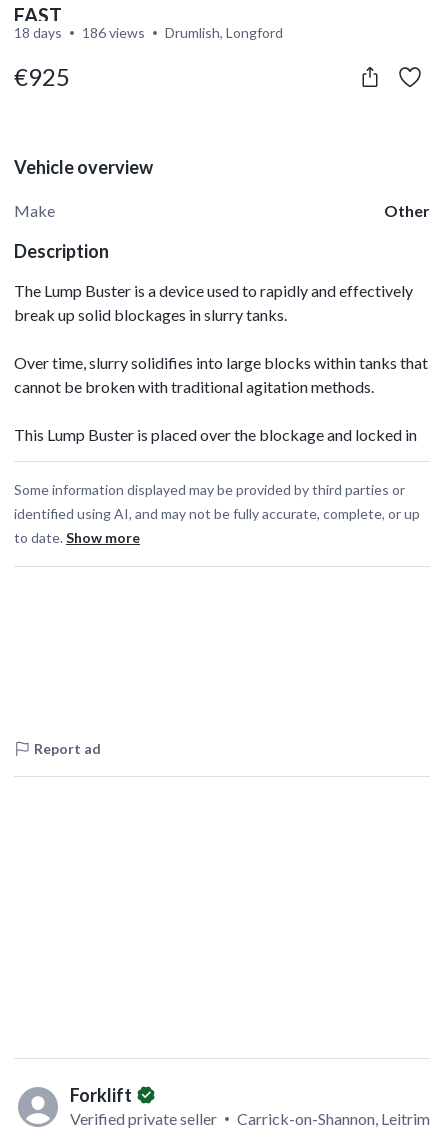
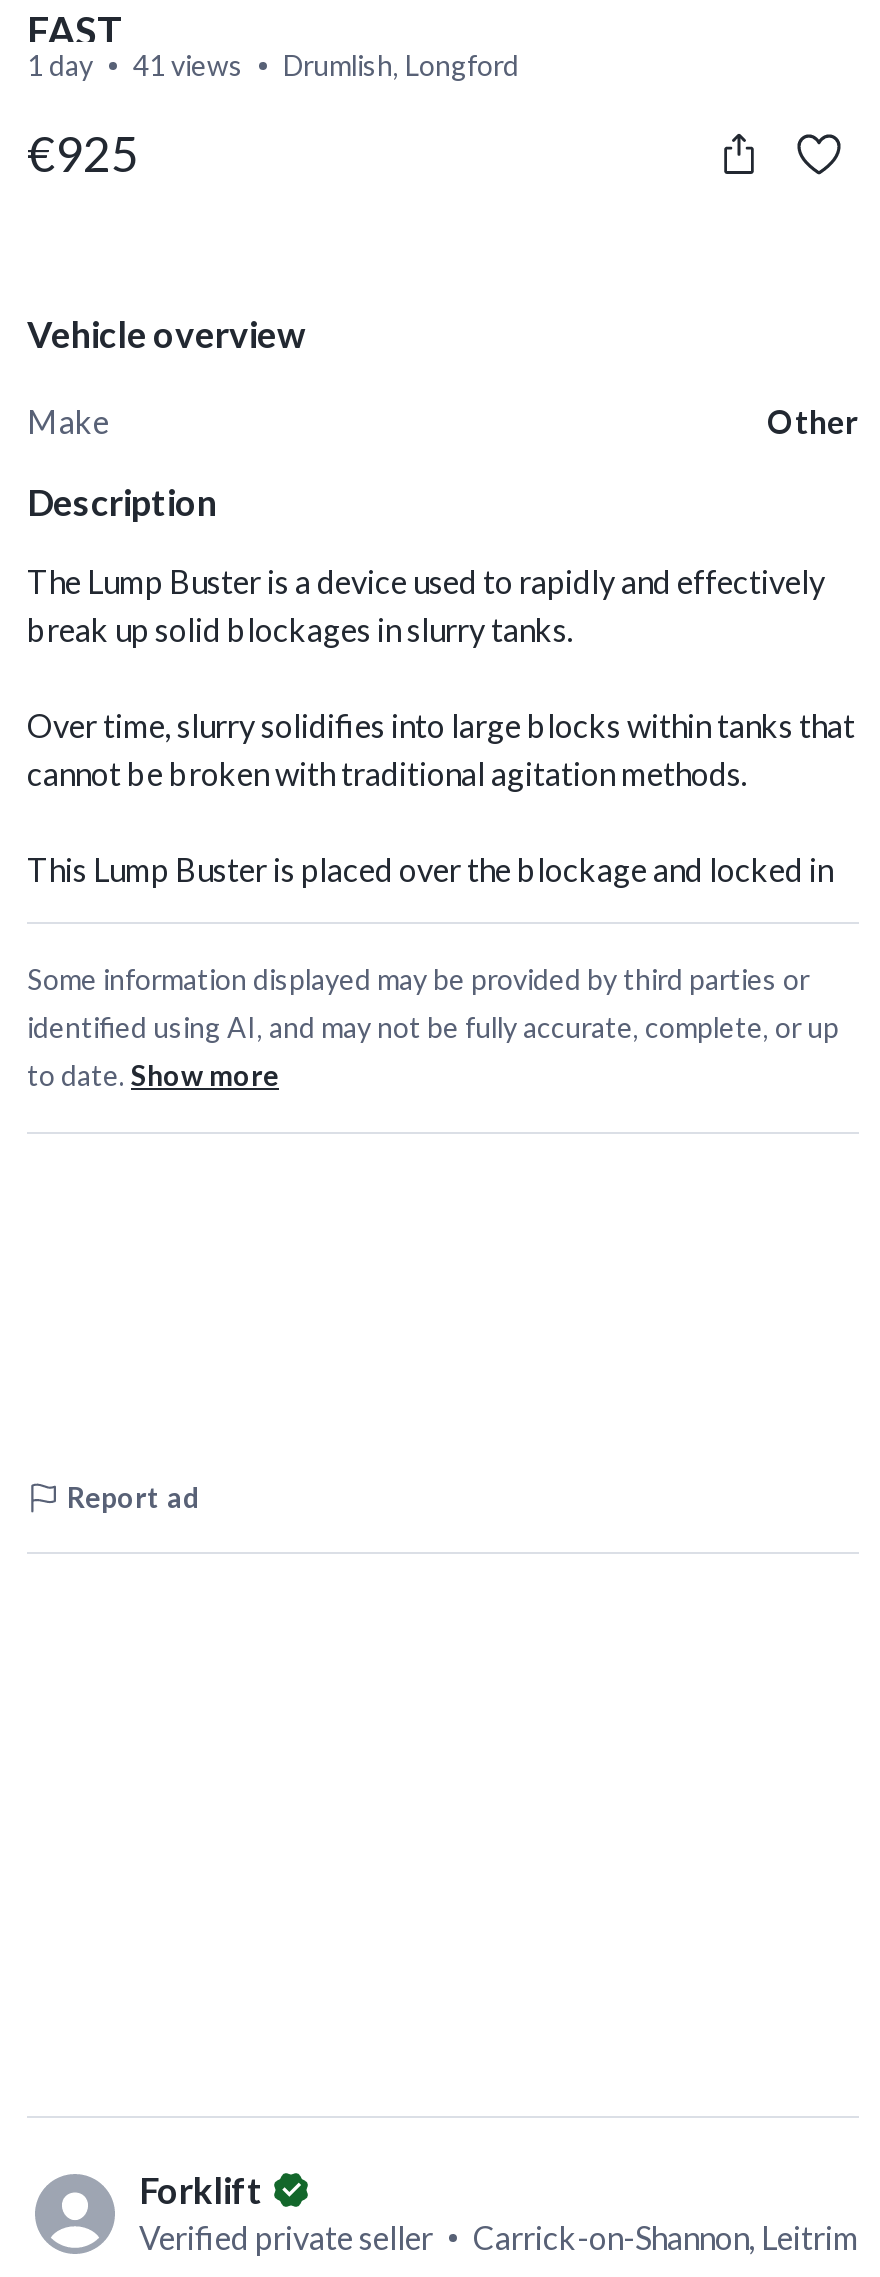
[14,24,145,41] 18 days | 186 views -> [27,48,243,82] 1 day | 41 views

